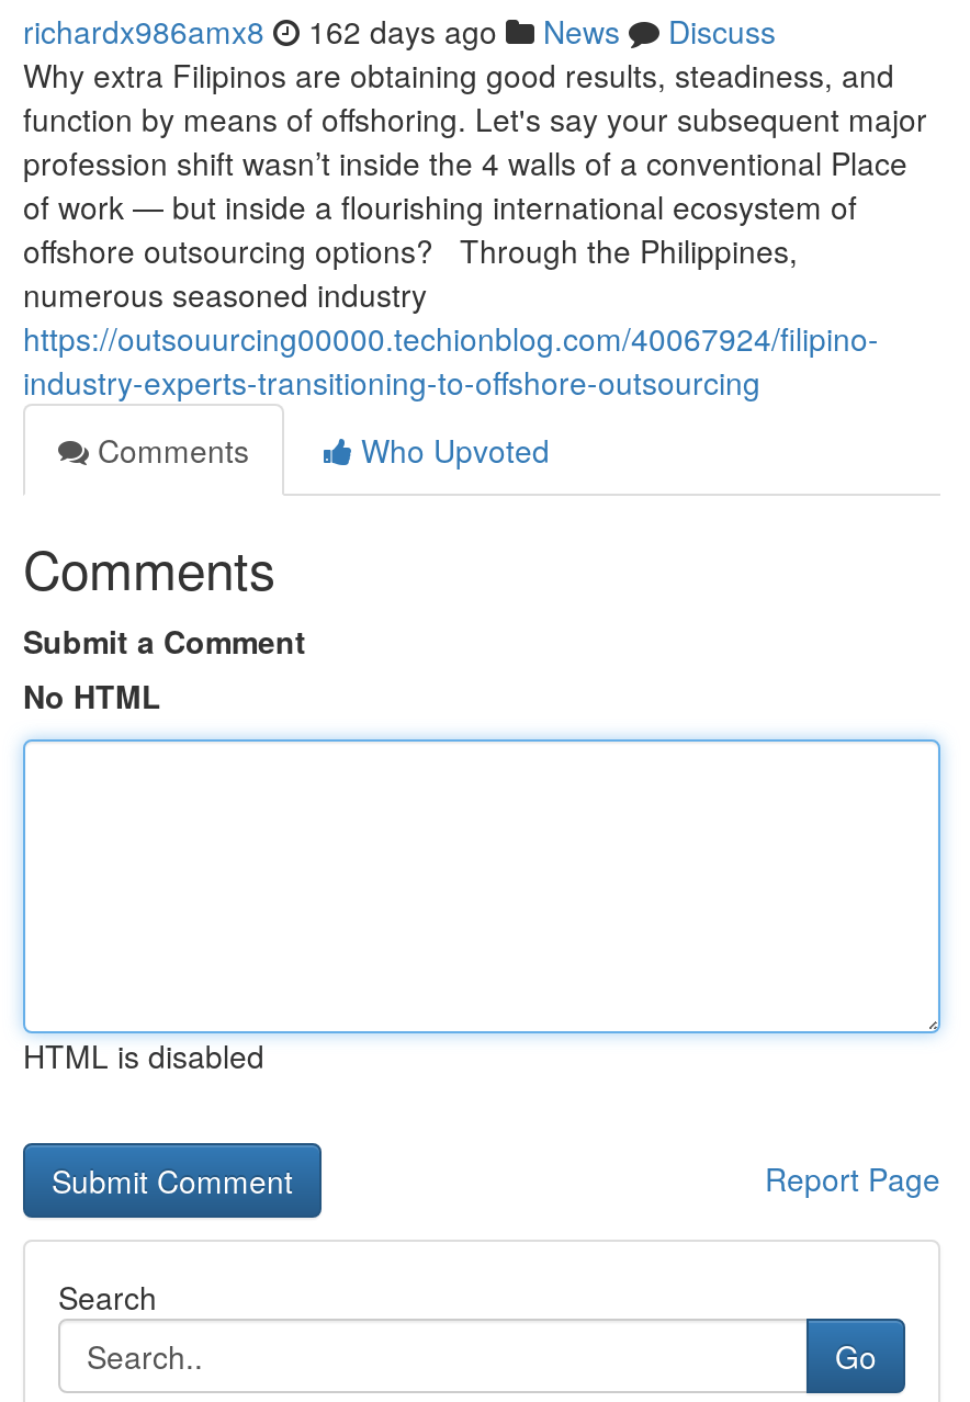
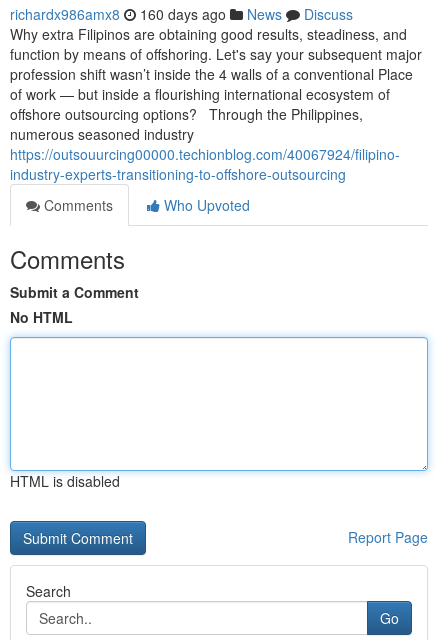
[23,9,776,53] richardx986amx8 162 days ago News Discuss -> [10,4,353,24] richardx986amx8 160 days ago News Discuss

